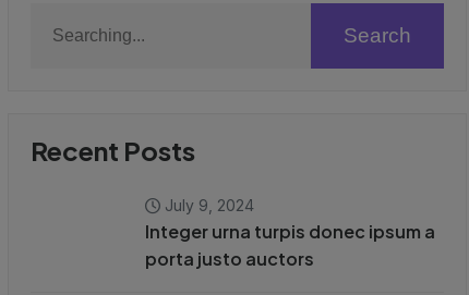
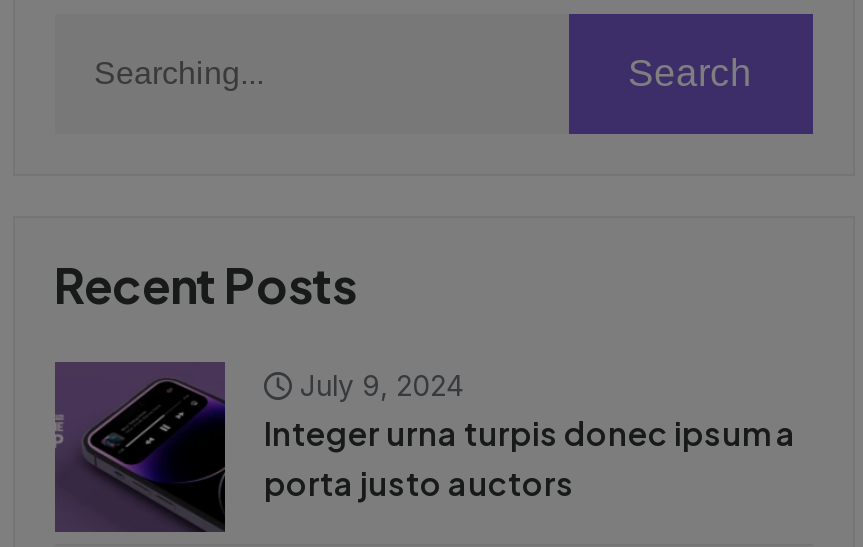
none -> [53,360,227,534] [image]

